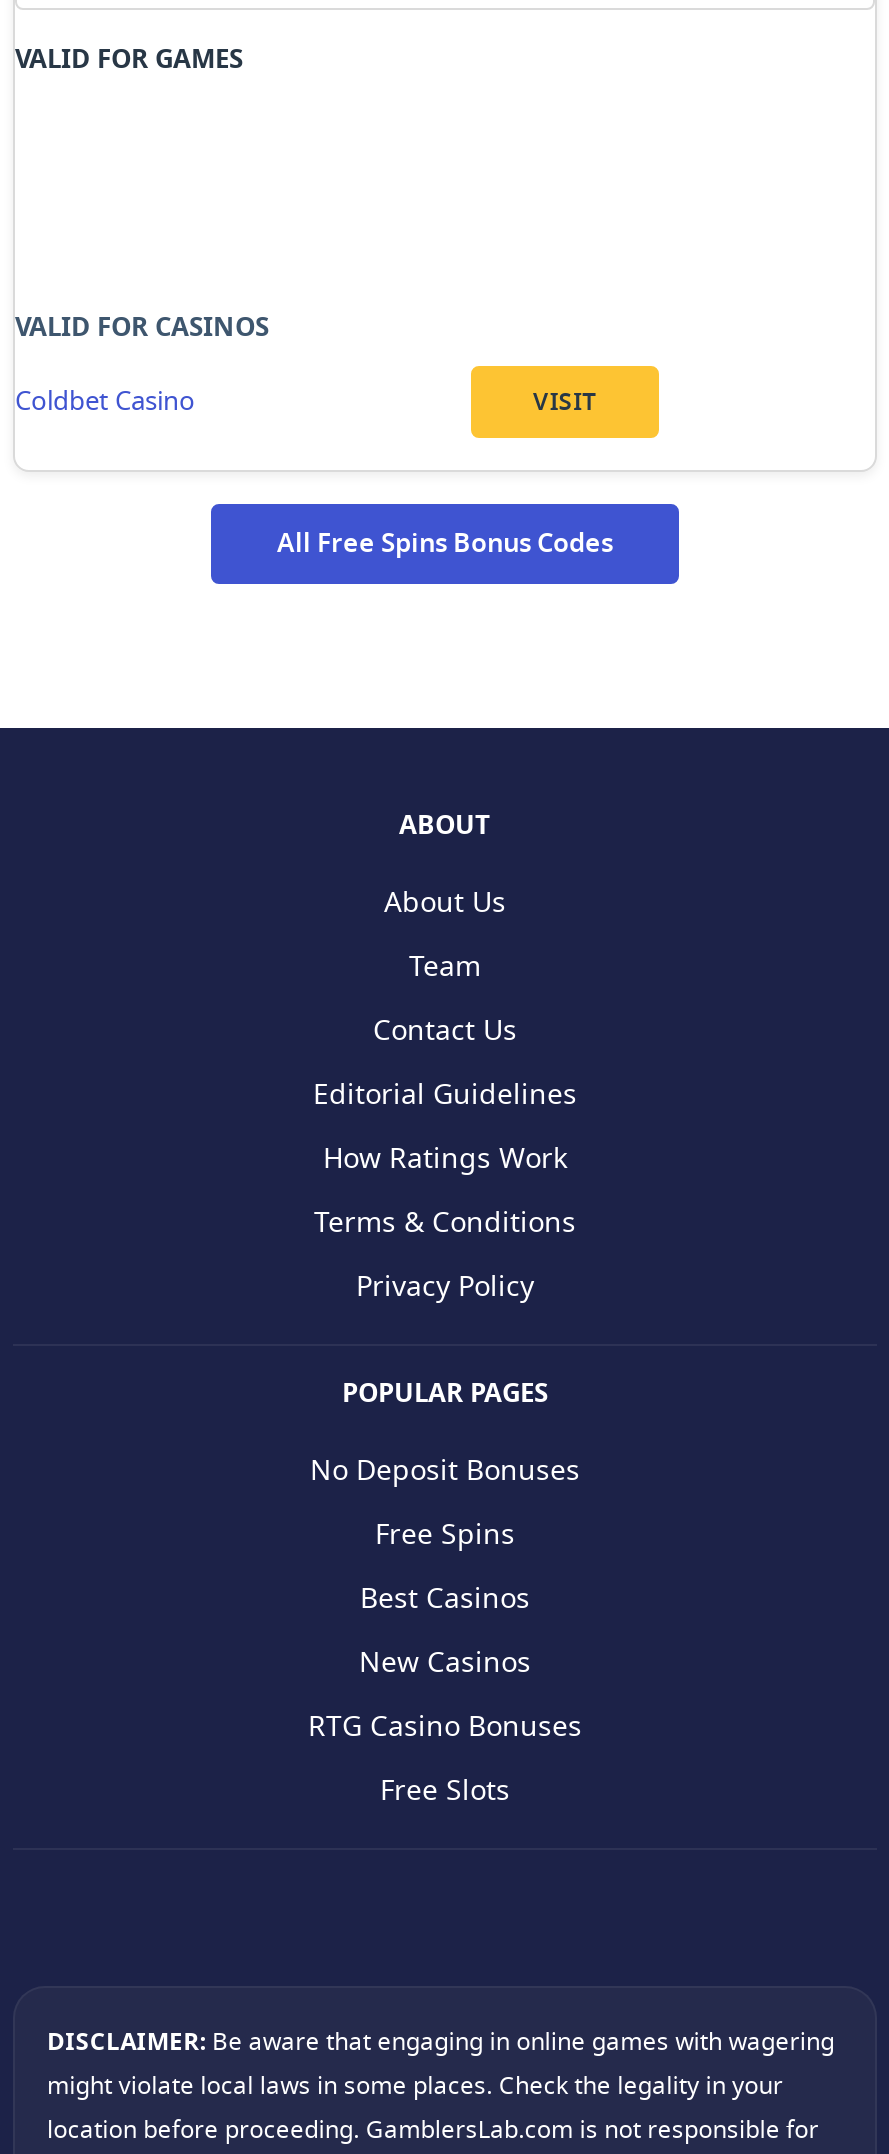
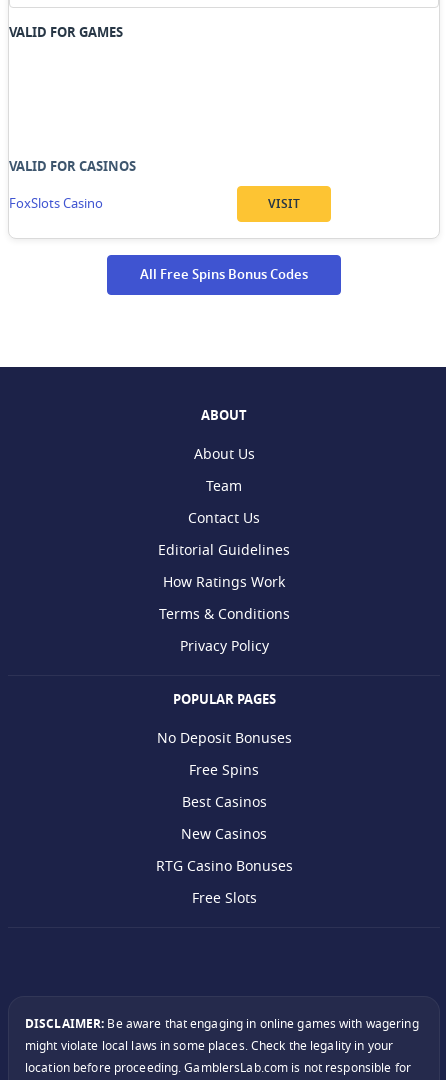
[15,382,195,420] Coldbet Casino -> [9,194,103,213] FoxSlots Casino

